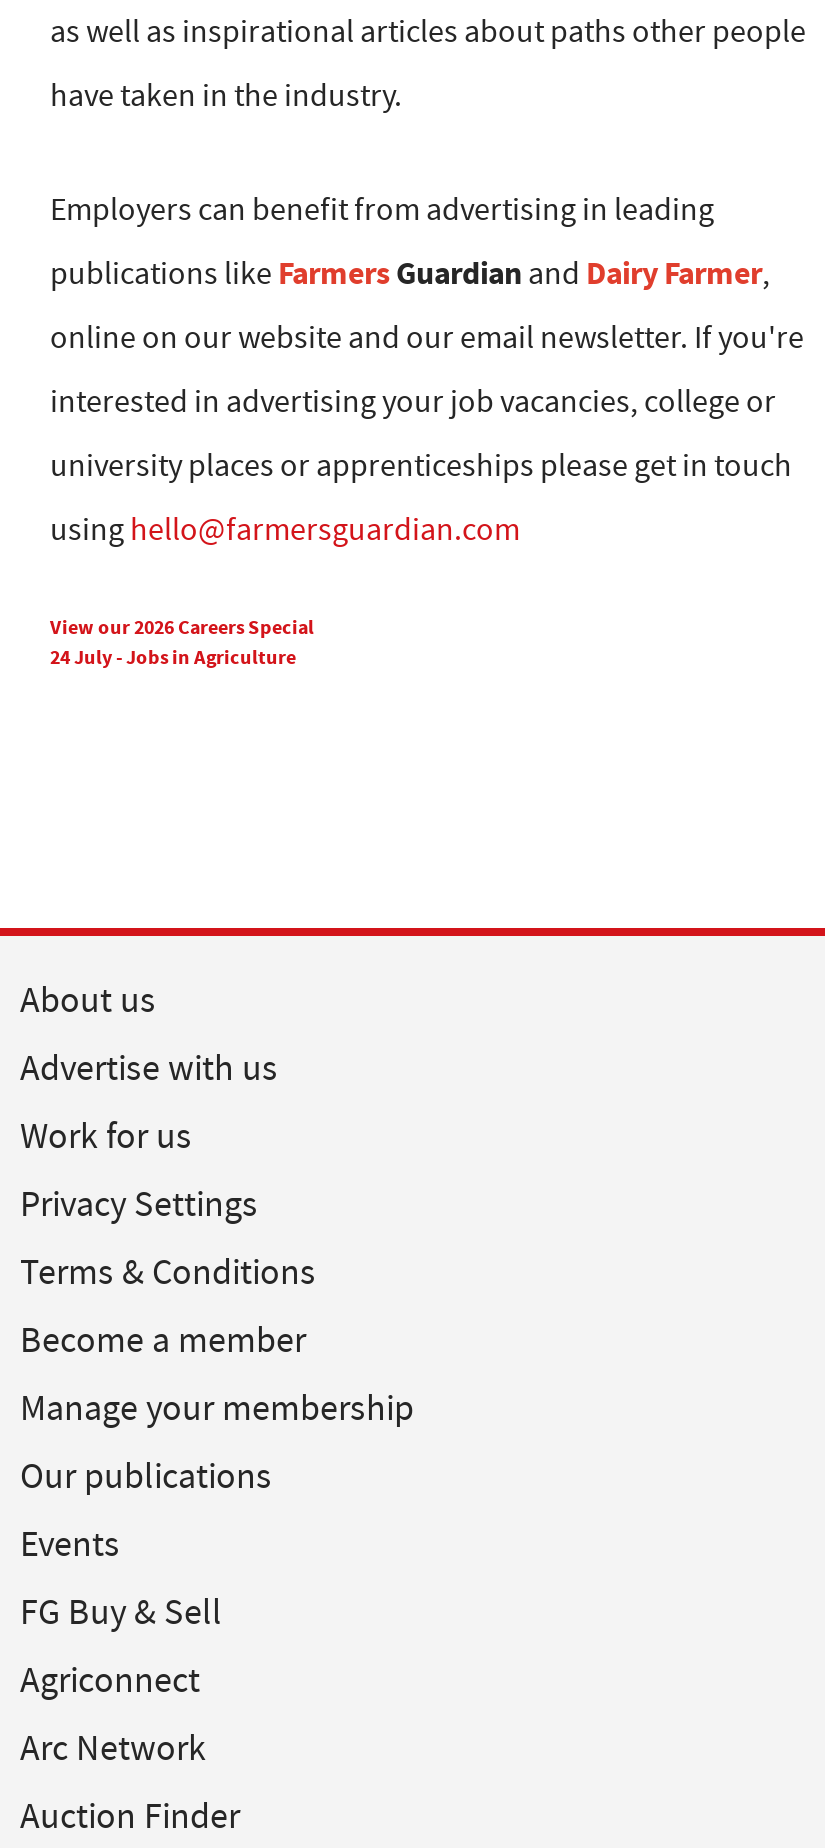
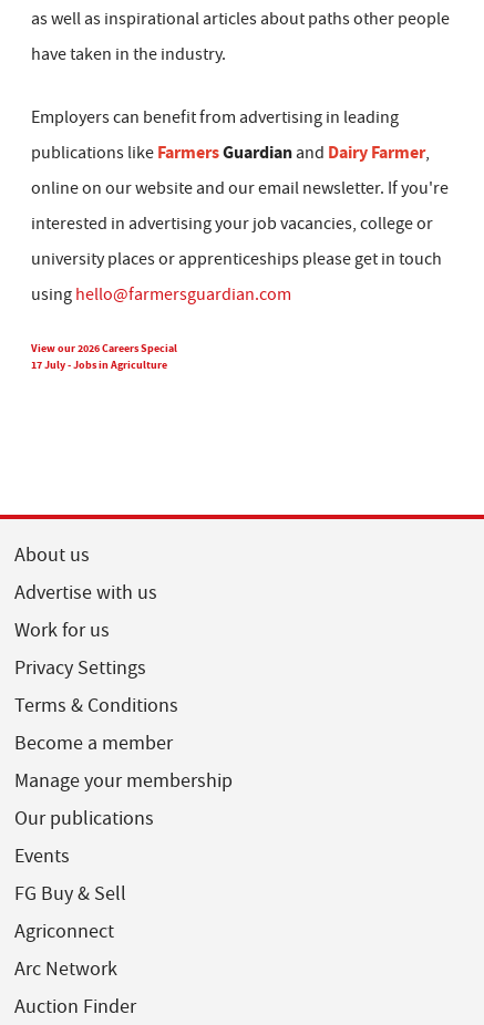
[50,644,296,670] 24 July - Jobs in Agriculture -> [31,357,167,372] 17 July - Jobs in Agriculture

